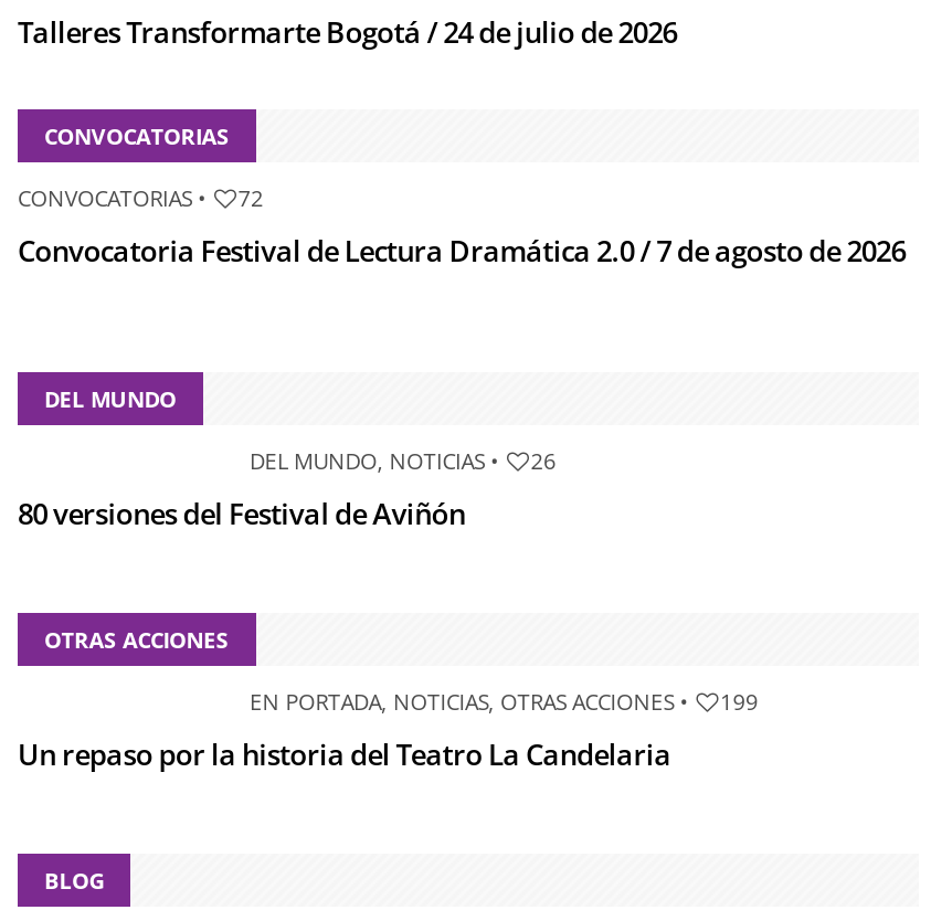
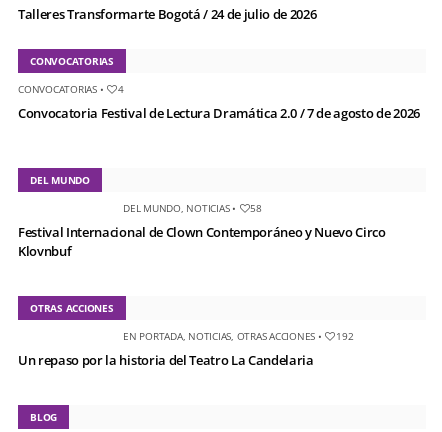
[18,181,263,212] CONVOCATORIAS • 72 -> [18,82,123,96] CONVOCATORIAS • 4
[18,444,556,532] 26 | 80 versiones del Festival de Aviñón -> [18,201,386,260] 58 | Festival Internacional de Clown Contemporáneo y Nuevo Circo | Klovnbuf
[250,685,758,716] EN PORTADA, NOTICIAS, OTRAS ACCIONES • 199 -> [123,329,353,343] EN PORTADA, NOTICIAS, OTRAS ACCIONES • 192

